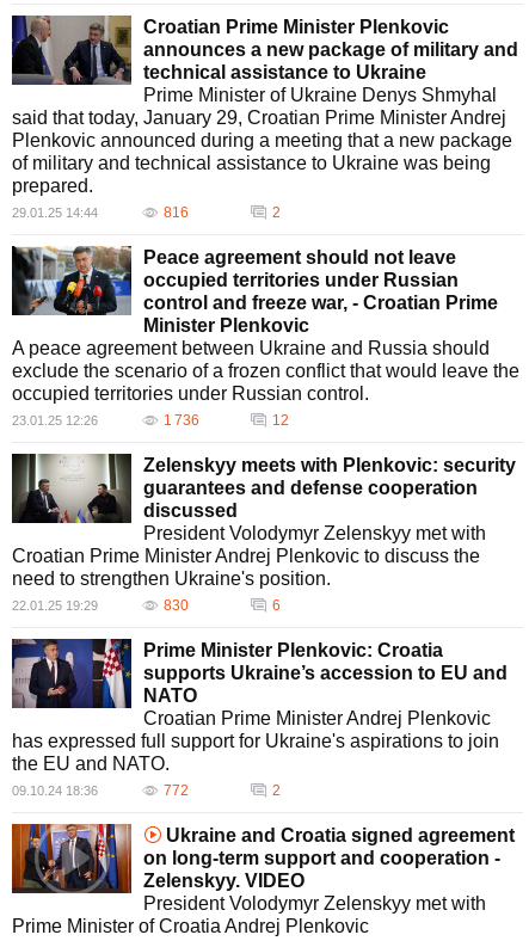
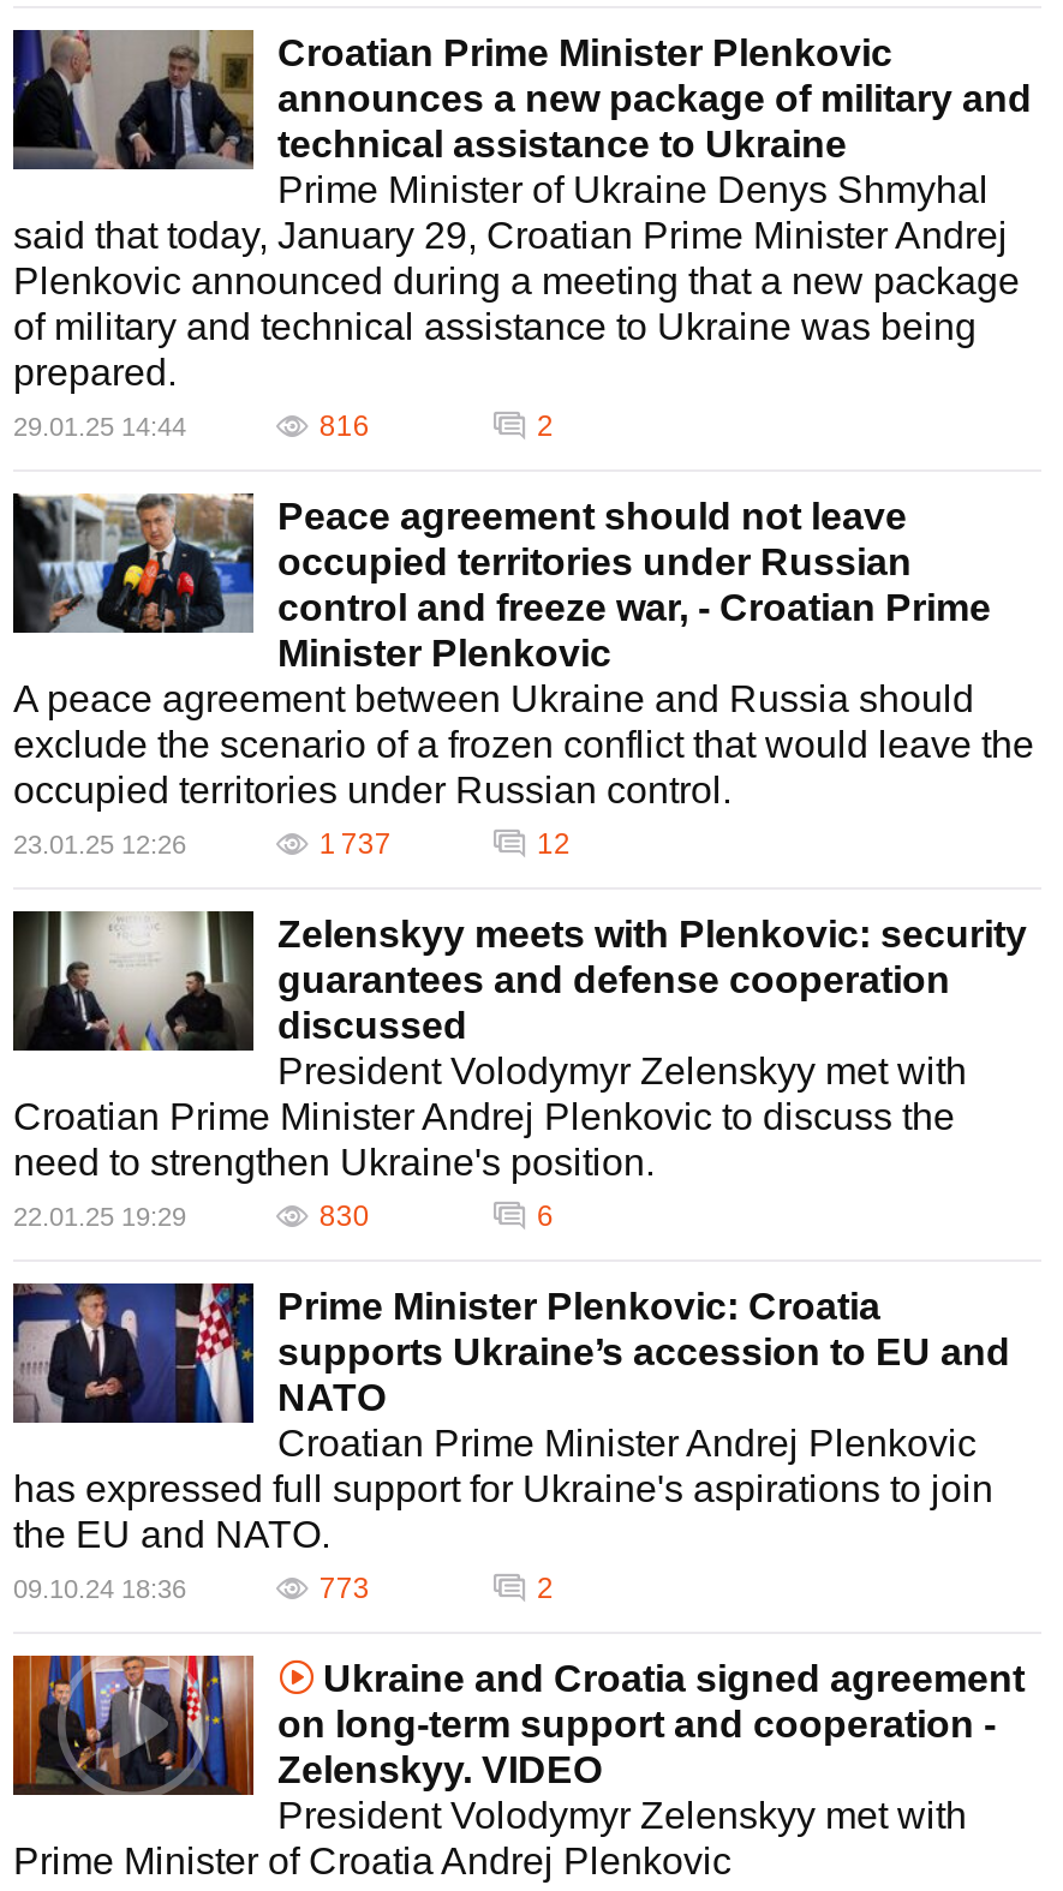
[164,412,200,428] 1 736 -> [319,827,391,860] 1 737
[164,782,189,799] 772 -> [319,1571,370,1605] 773

